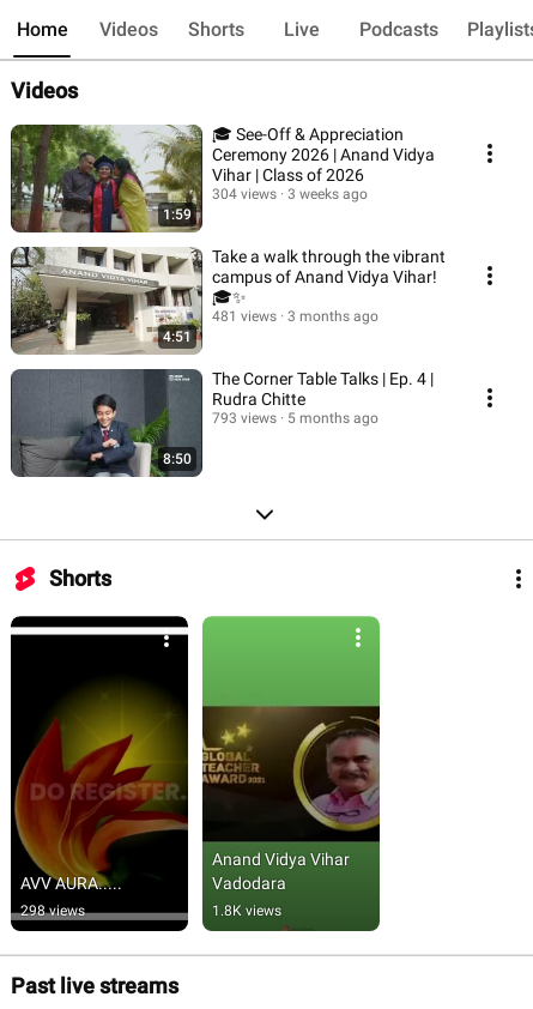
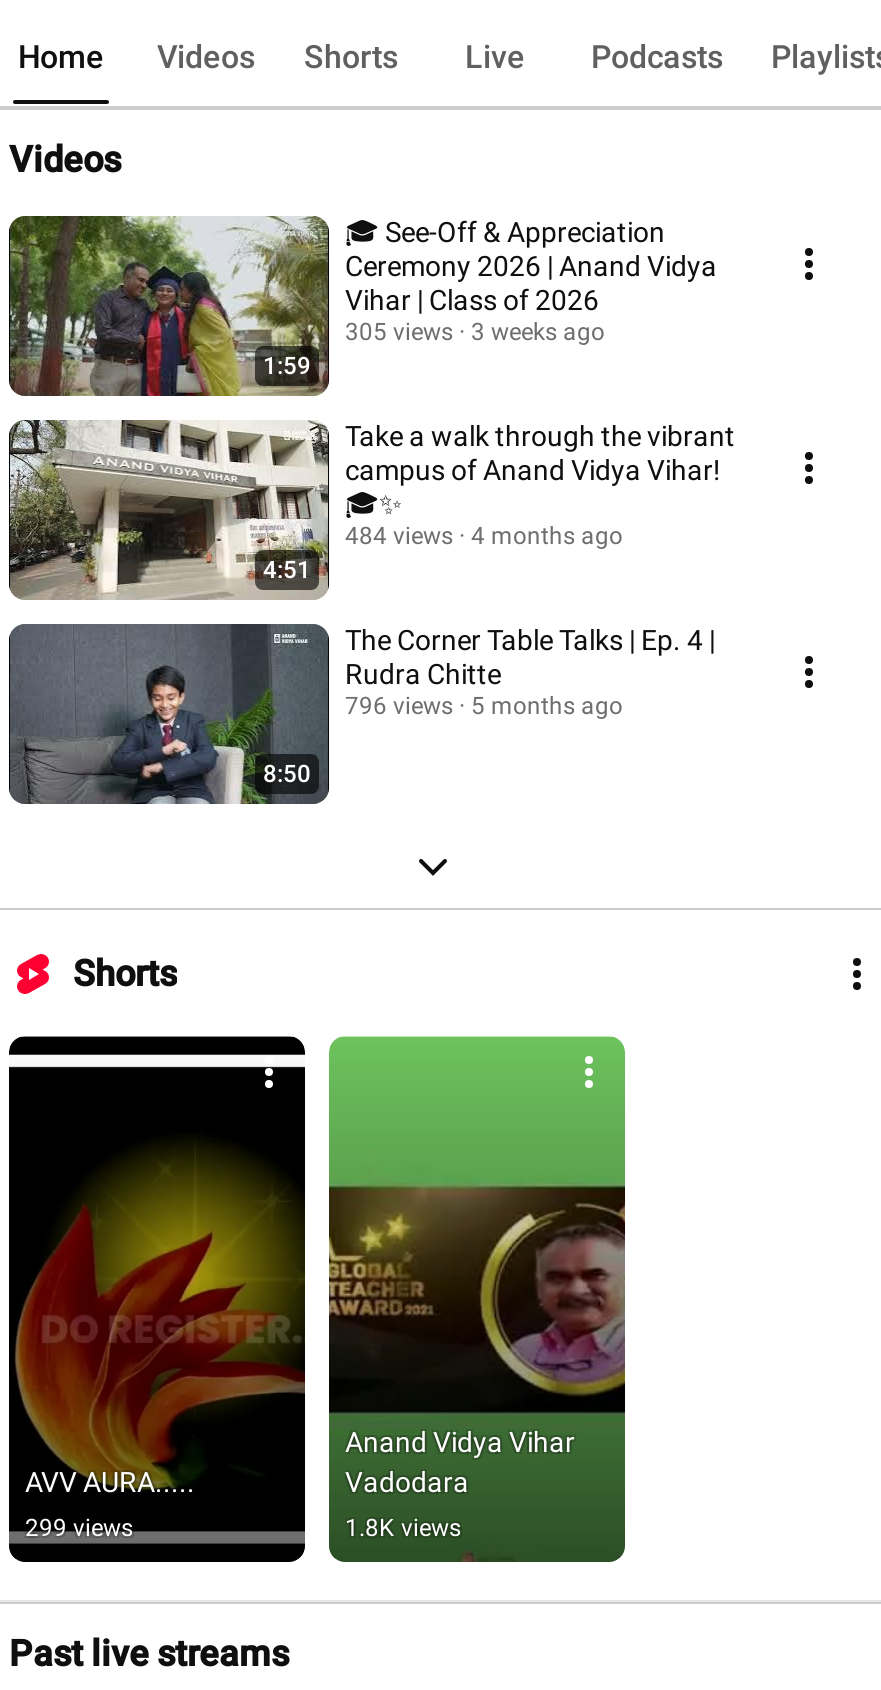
[212,186,368,203] 304 views 3 weeks ago -> [345,318,605,346] 305 views 3 weeks ago
[212,308,277,325] 481 views -> [345,522,453,550] 484 views
[287,308,378,325] 3 months ago -> [471,522,623,550] 4 months ago
[212,410,378,427] 793 views 5 months ago -> [345,692,623,720] 796 views 5 months ago
[20,903,85,920] 298 views -> [25,1515,133,1543] 299 views

